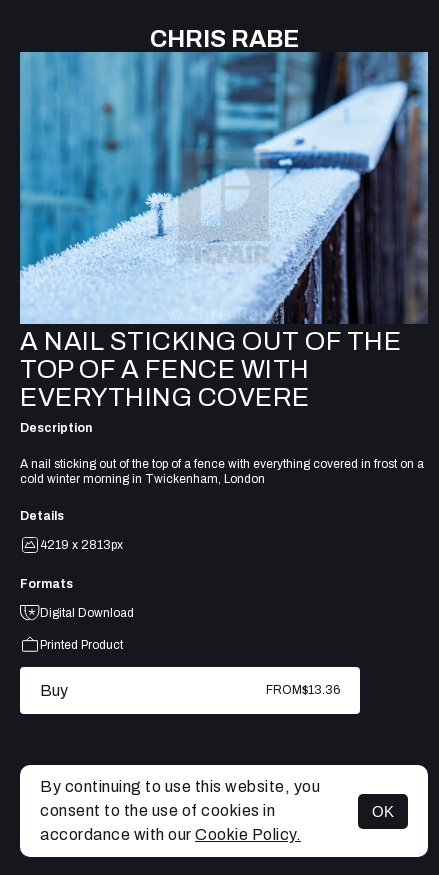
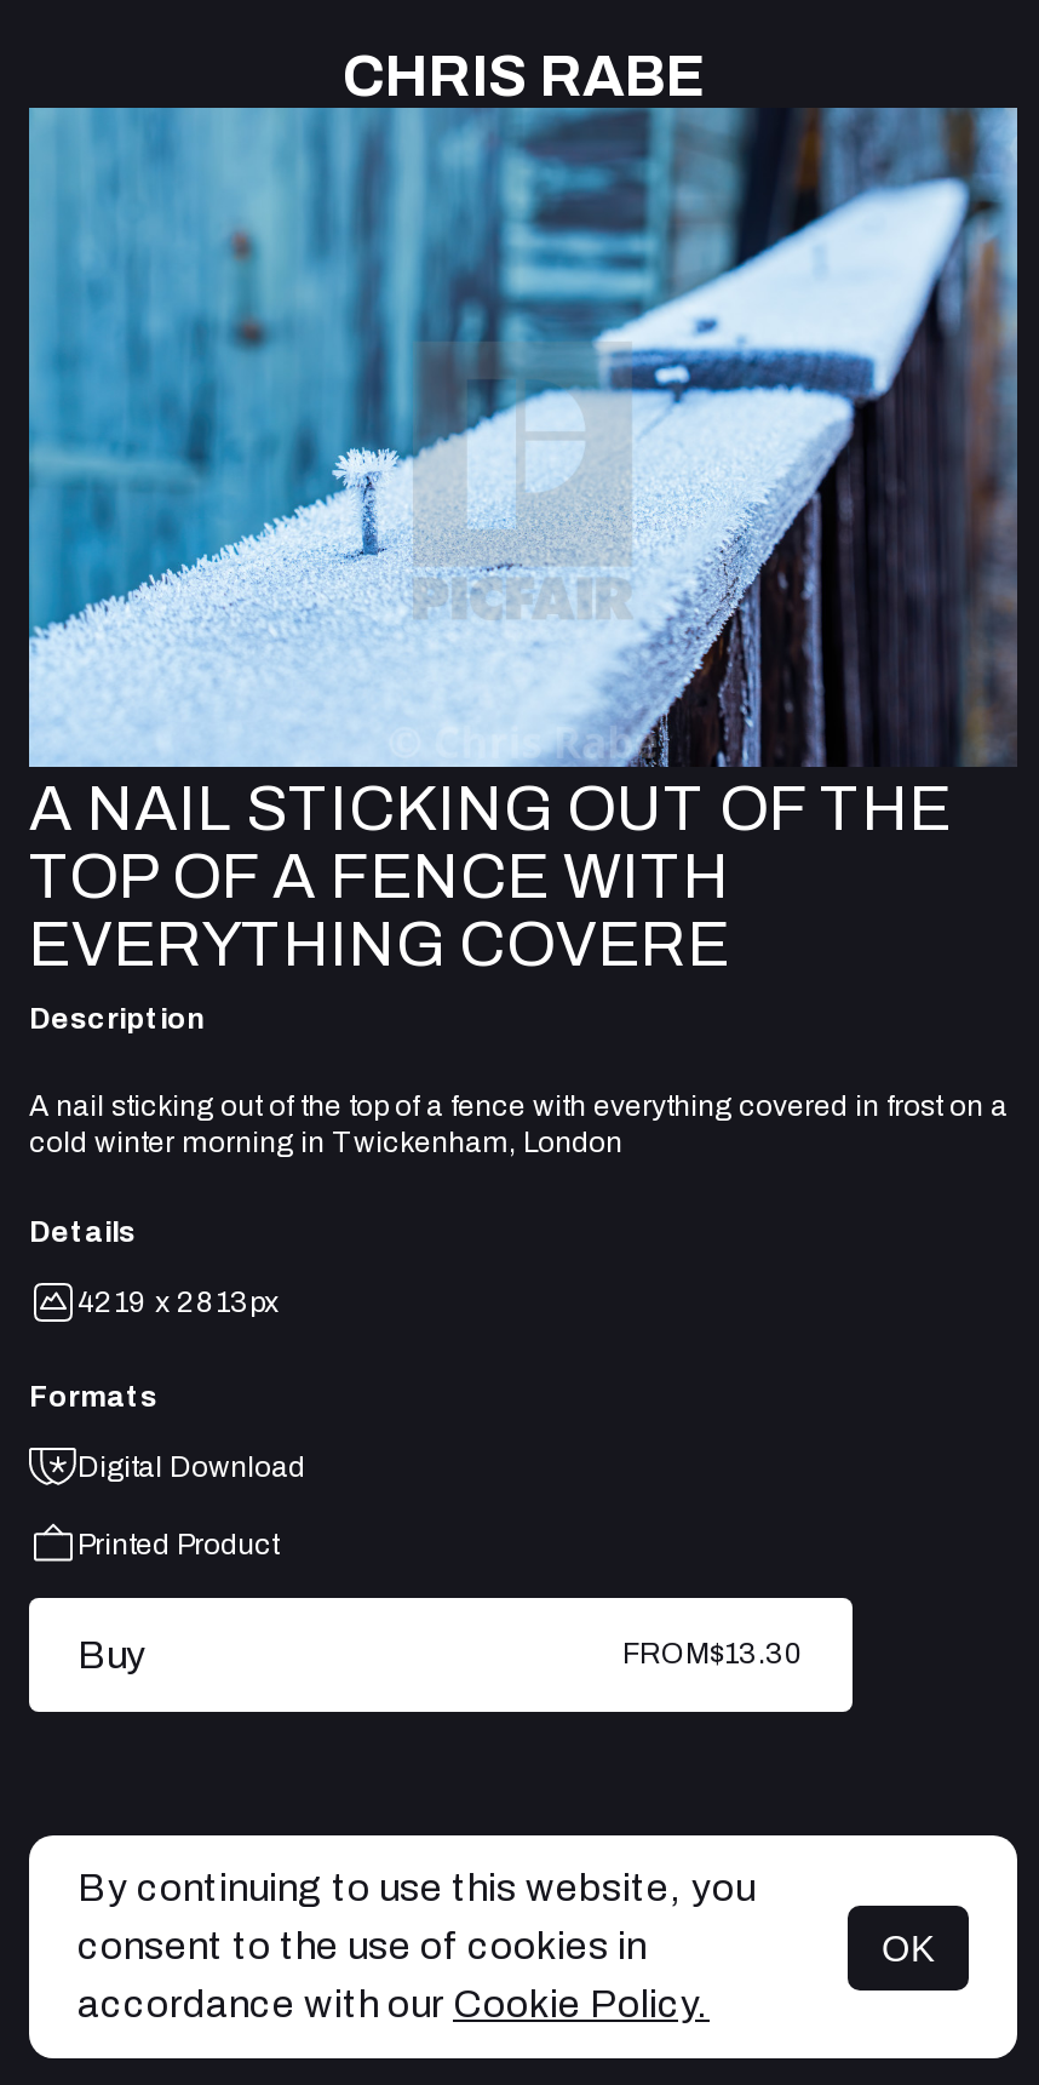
[266,683,340,697] FROM$13.36 -> [622,1638,804,1672] FROM$13.30

